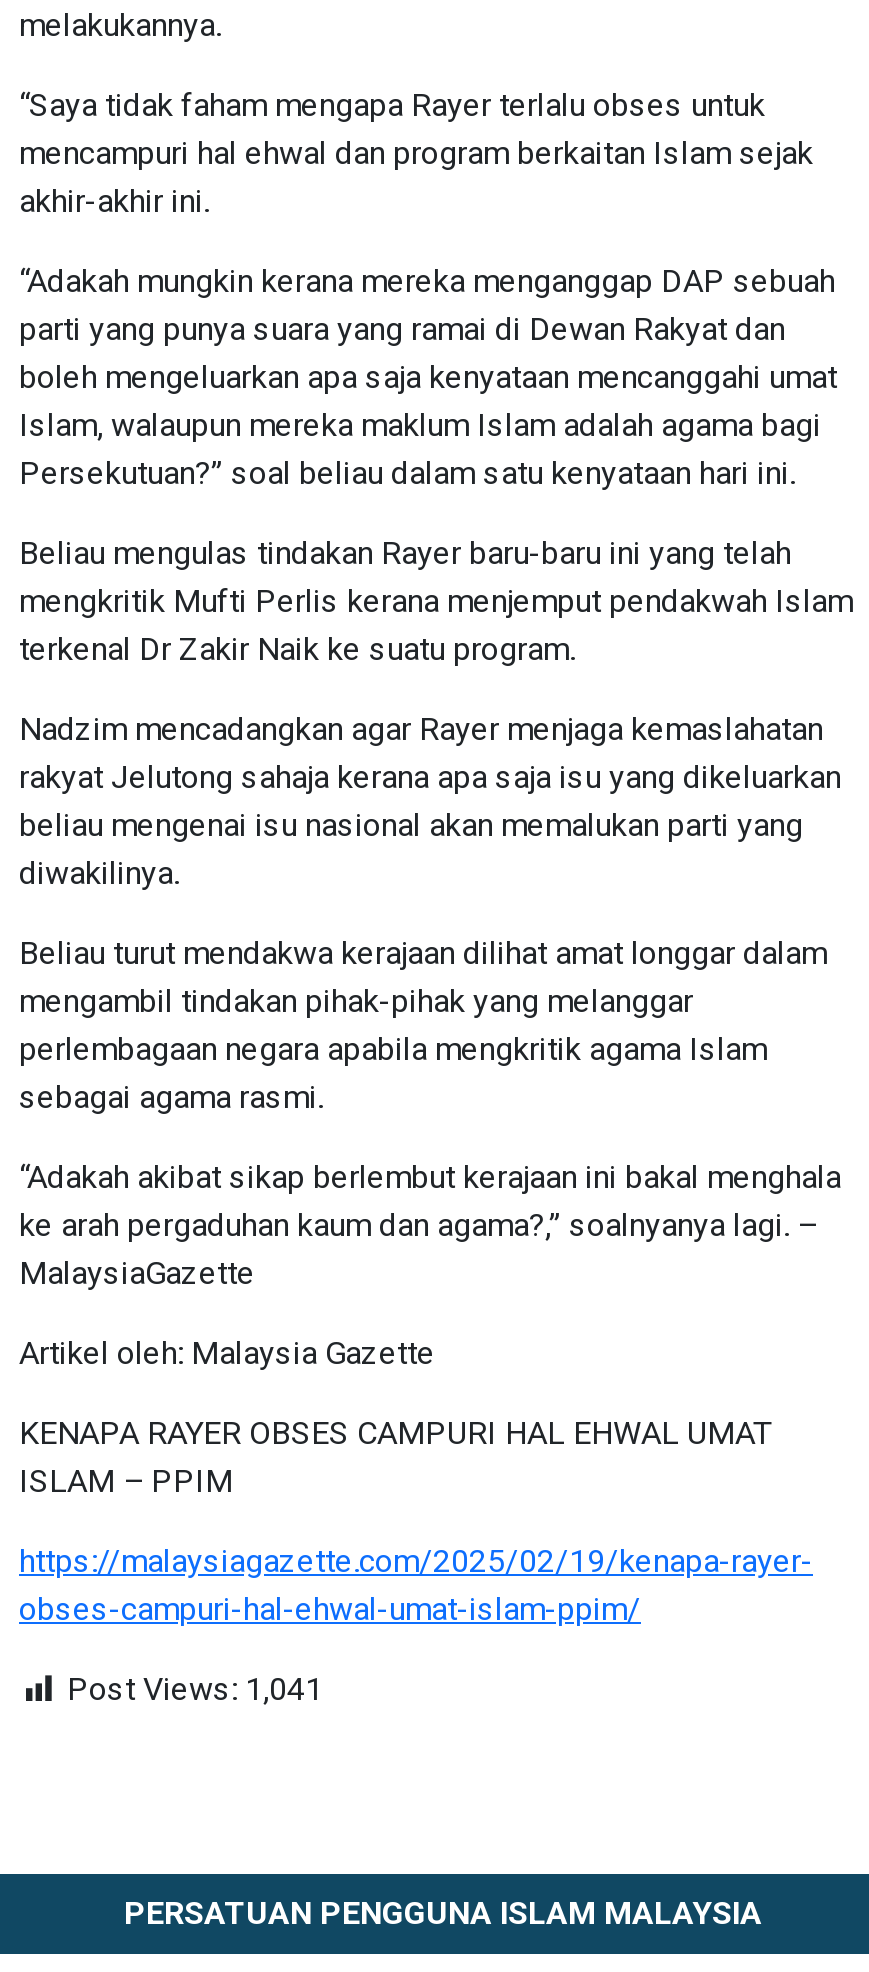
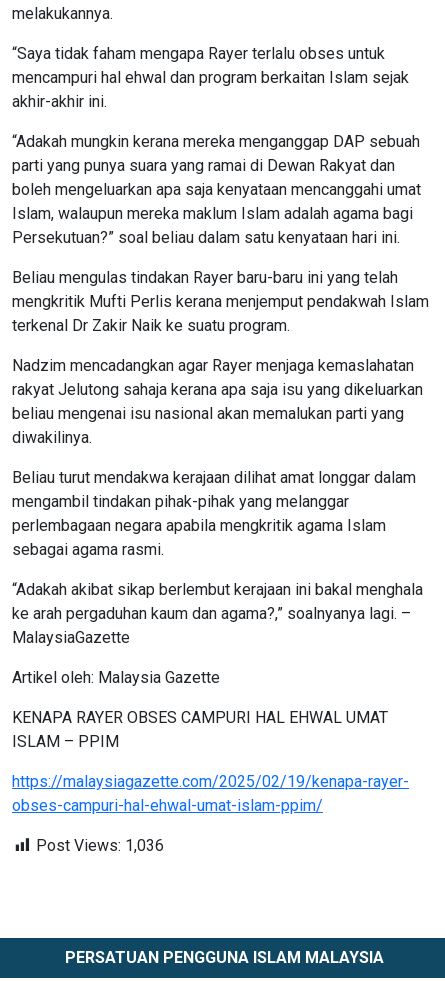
[67,1671,323,1709] Post Views: 1,041 -> [36,836,164,855] Post Views: 1,036

